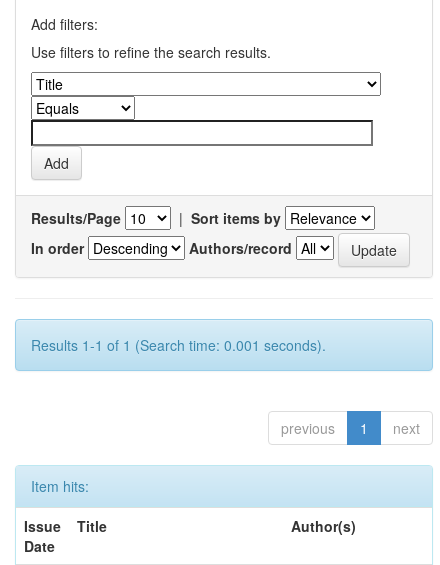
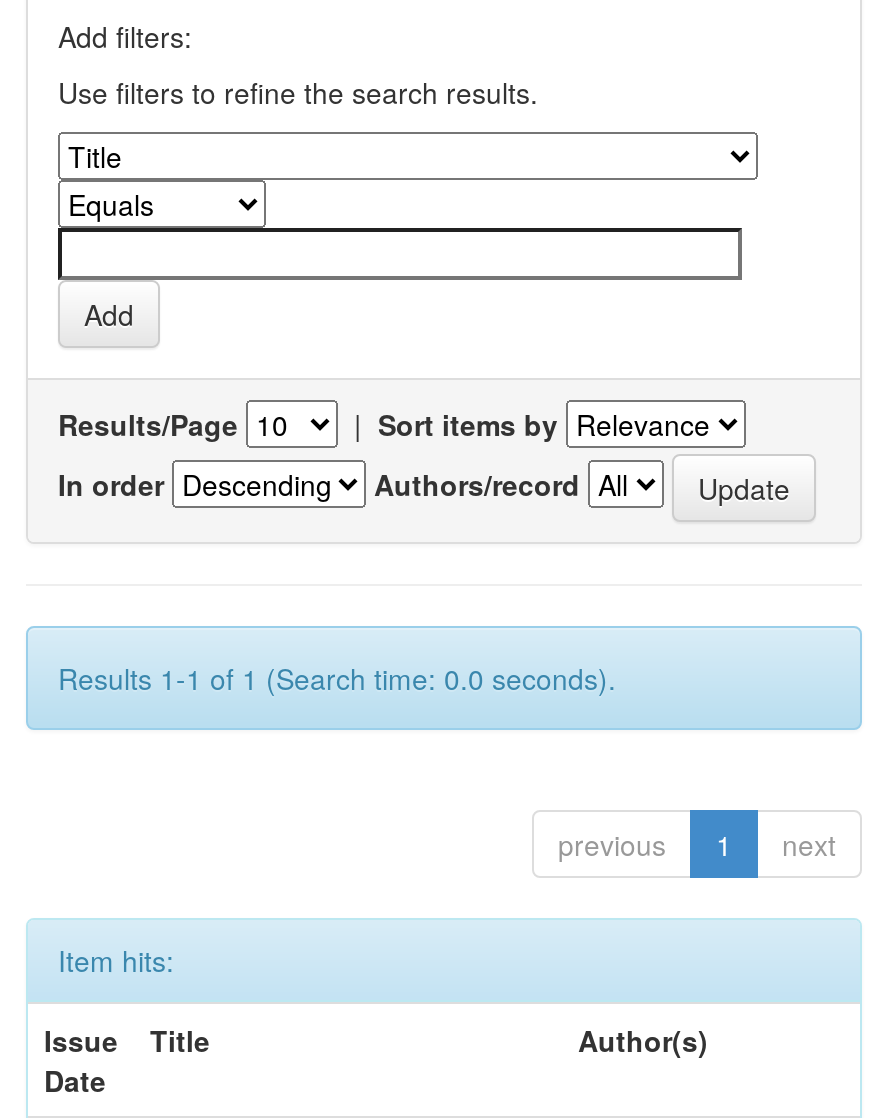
[31,335,326,355] Results 1-1 of 1 (Search time: 0.001 seconds). -> [58,658,616,698] Results 1-1 of 1 (Search time: 0.0 seconds).

